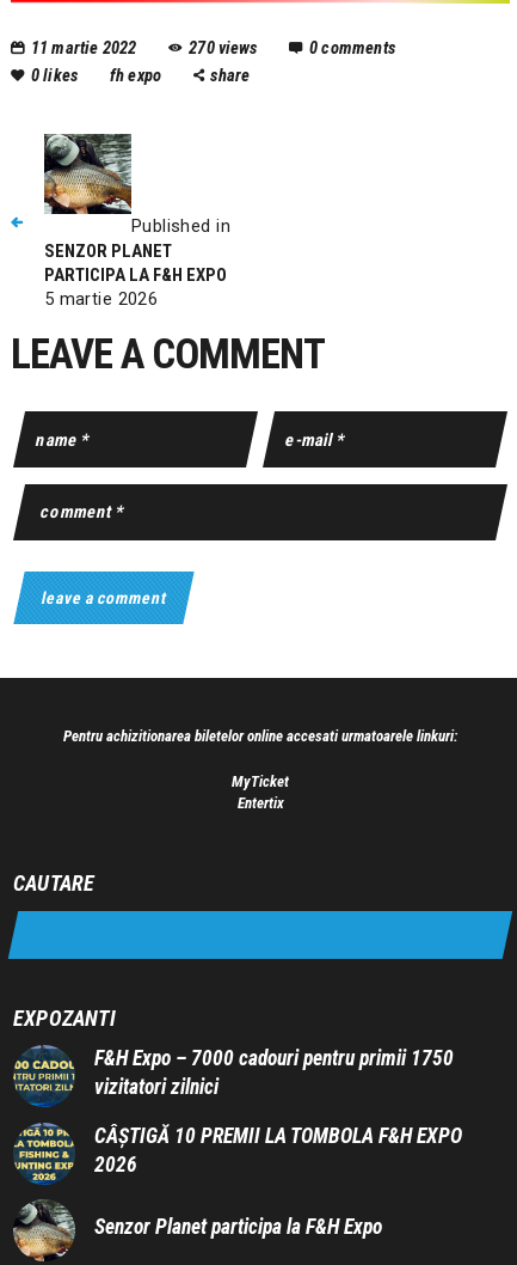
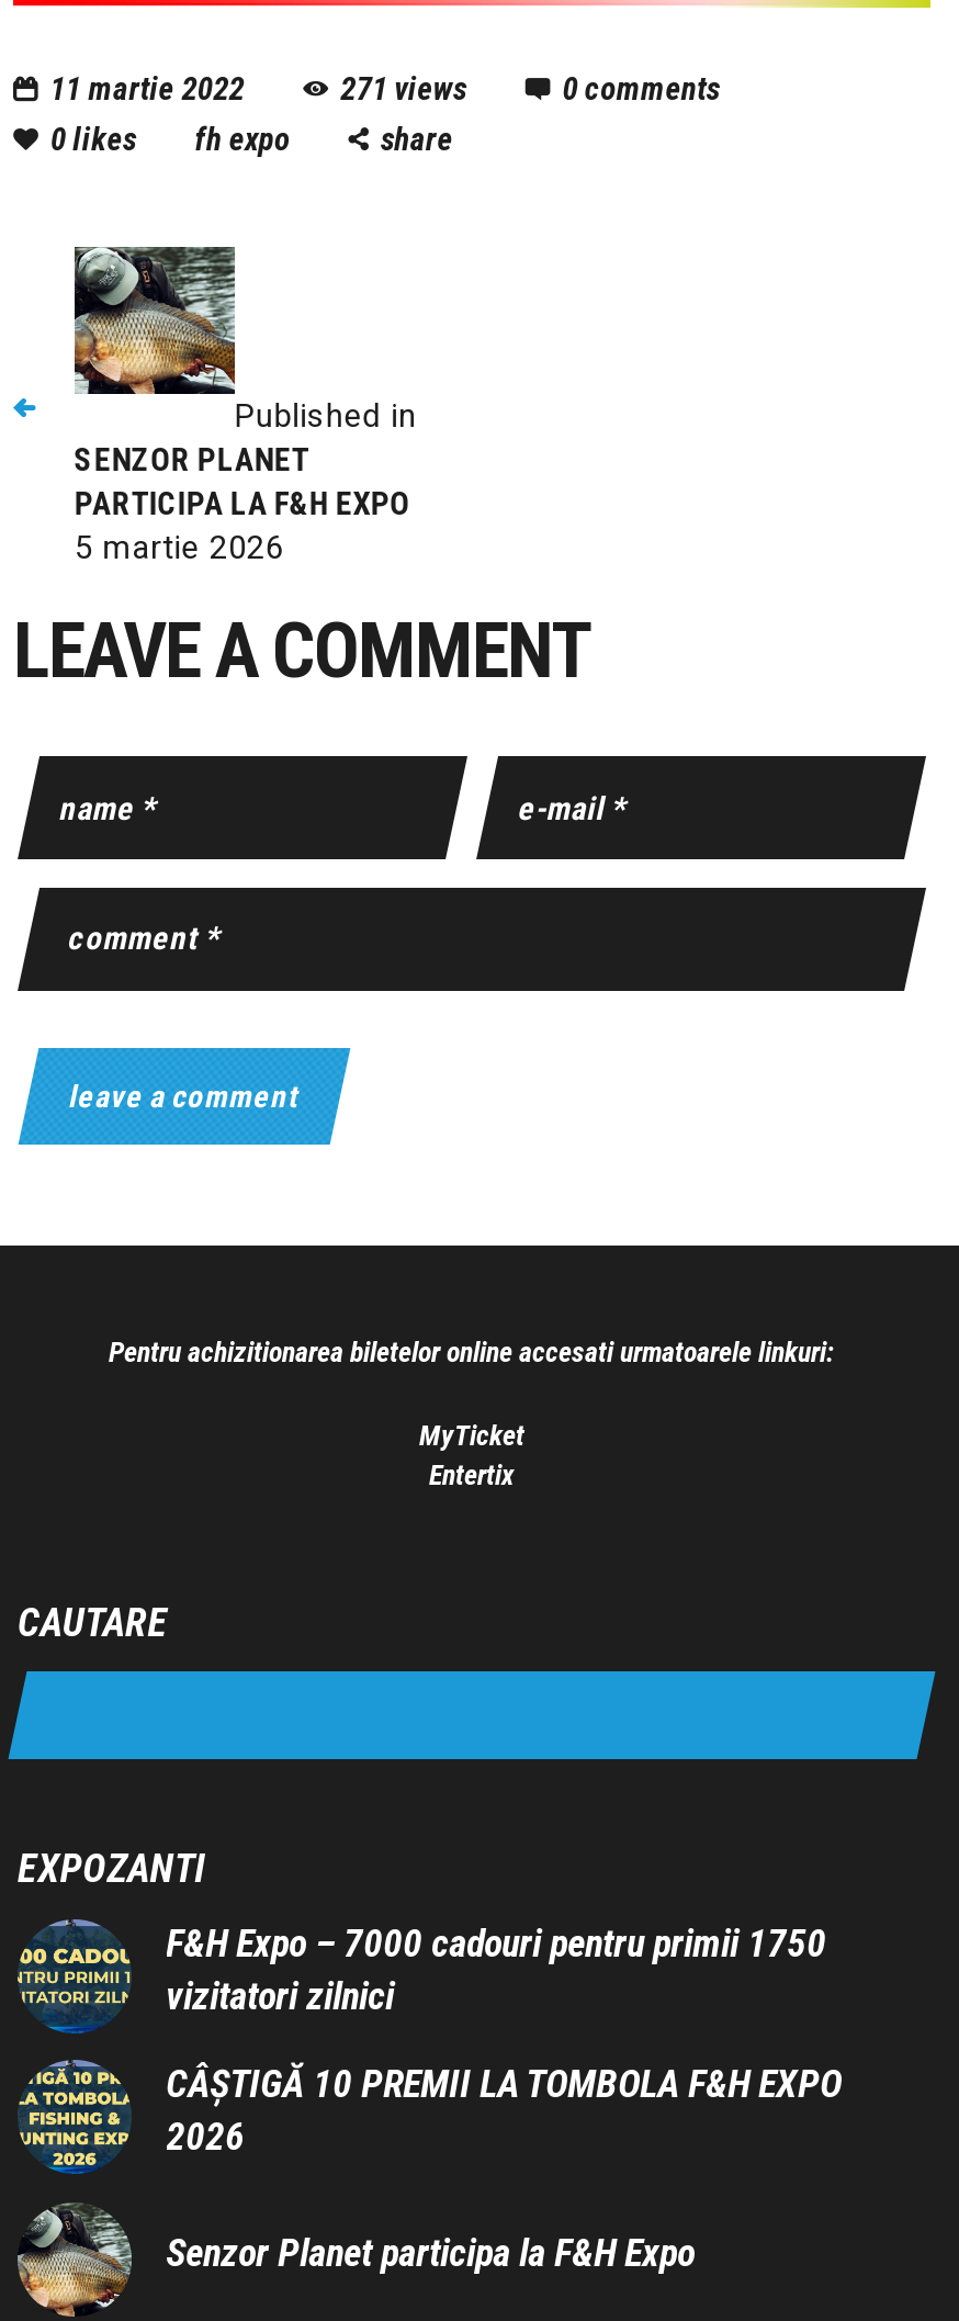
[189,37,258,59] 270 views -> [340,68,467,108] 271 views

